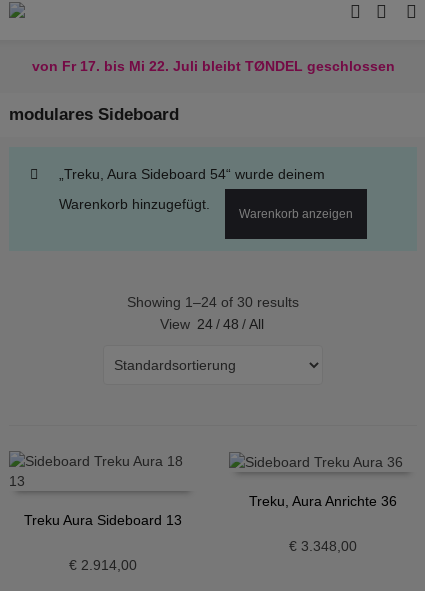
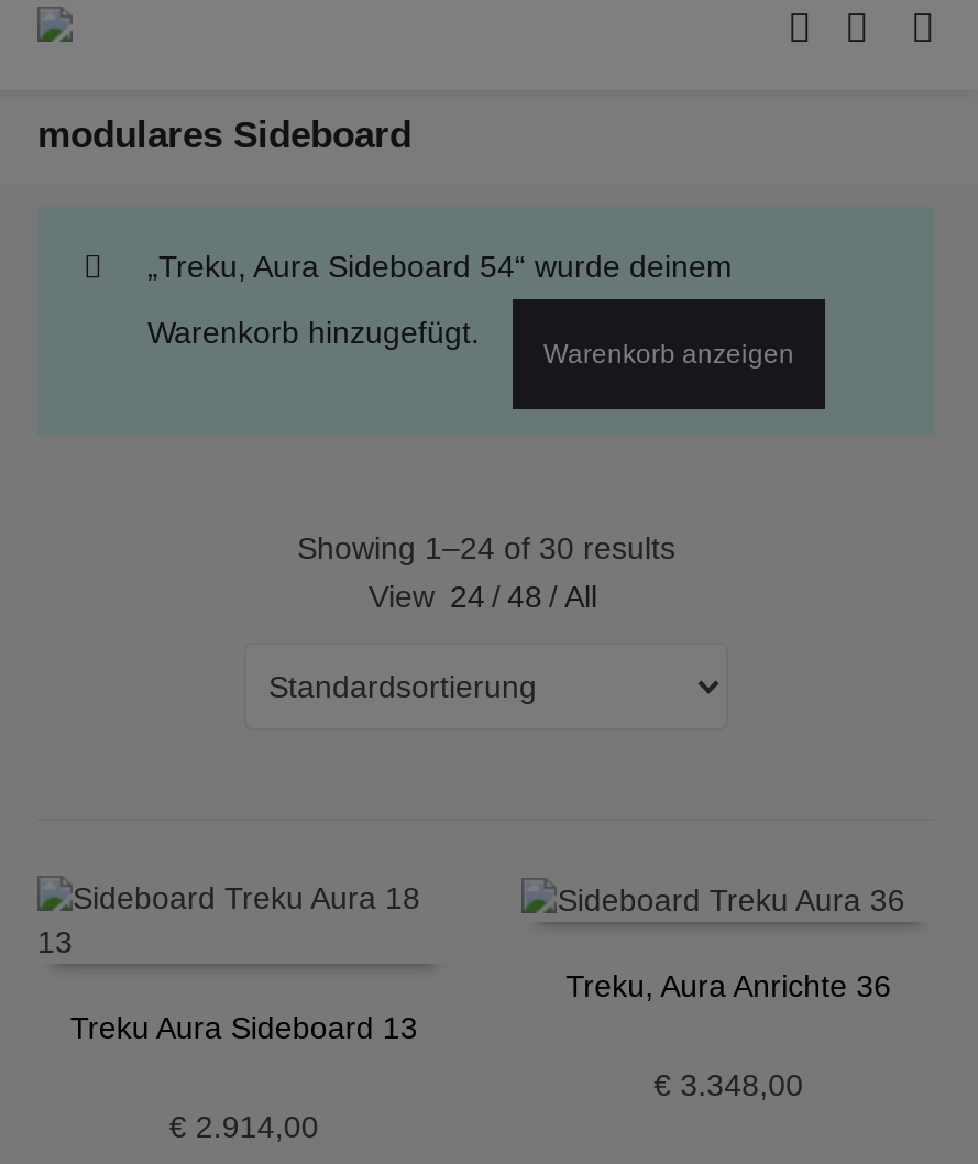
[31,58,394,74] von Fr 17. bis Mi 22. Juli bleibt TØNDEL geschlossen -> none

